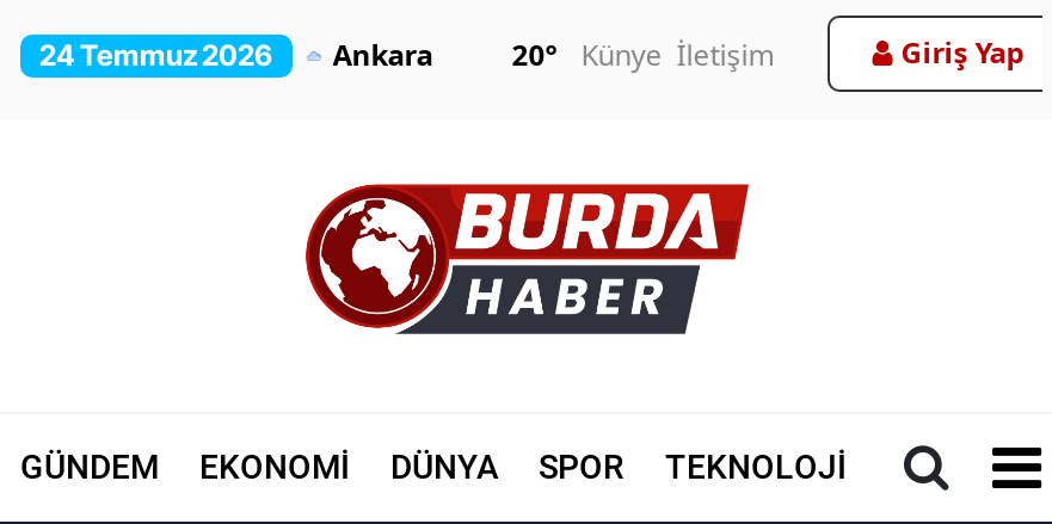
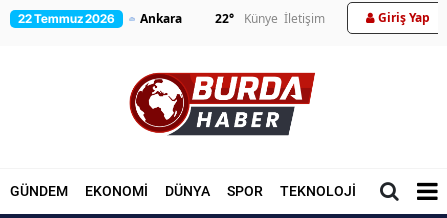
[39,37,273,73] 24 Temmuz 2026 -> [18,11,115,26] 22 Temmuz 2026
[512,35,774,75] 20° Künye İletişim -> [215,10,325,27] 22° Künye İletişim

